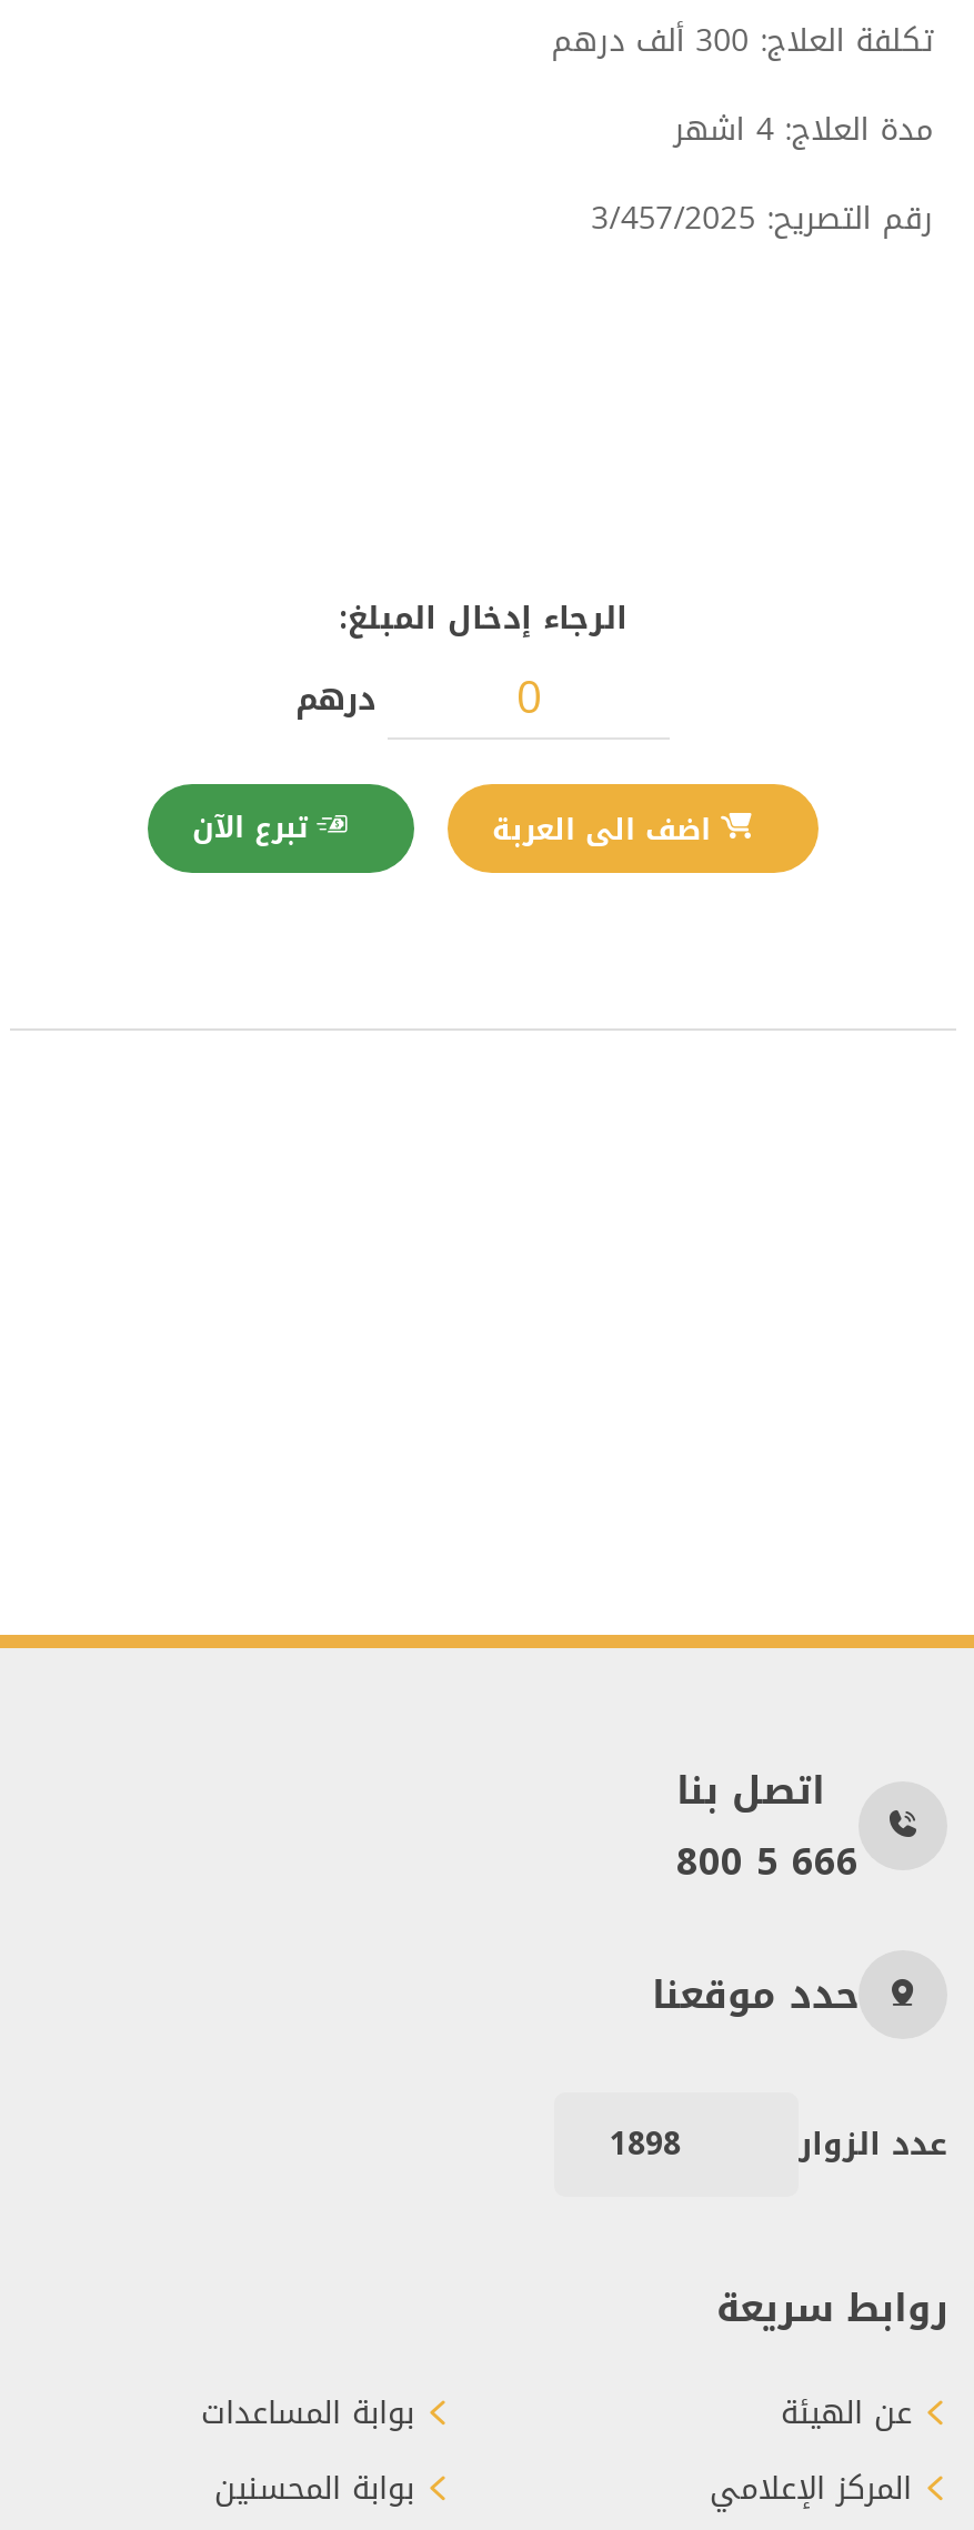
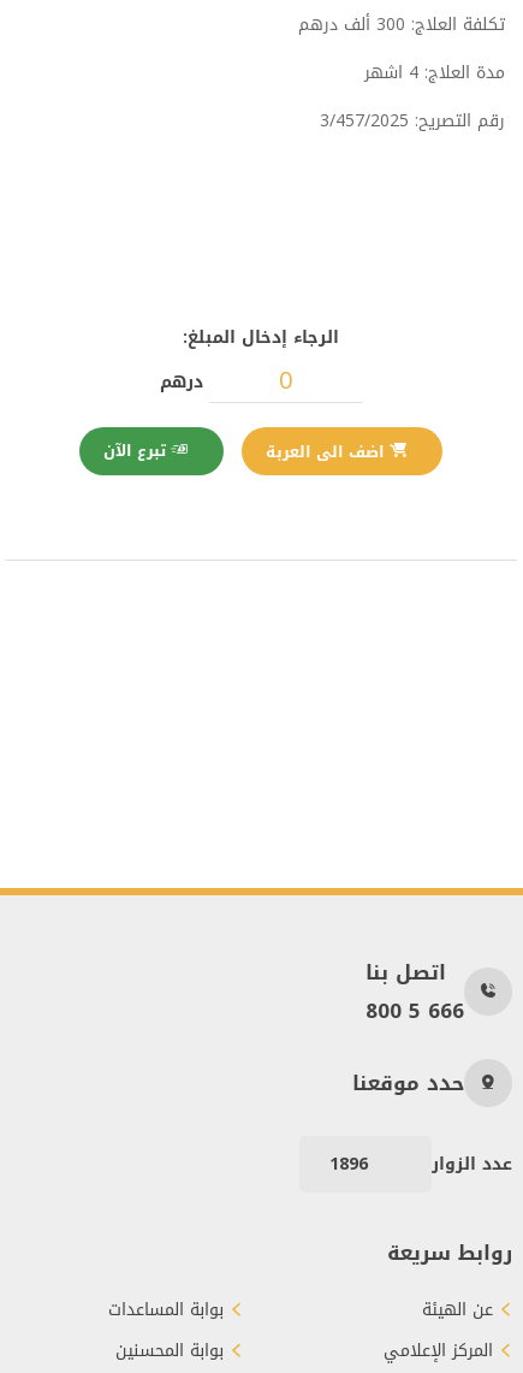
[610,2115,947,2175] عدد الزوار 1898 -> [329,1148,512,1180] عدد الزوار 1896

